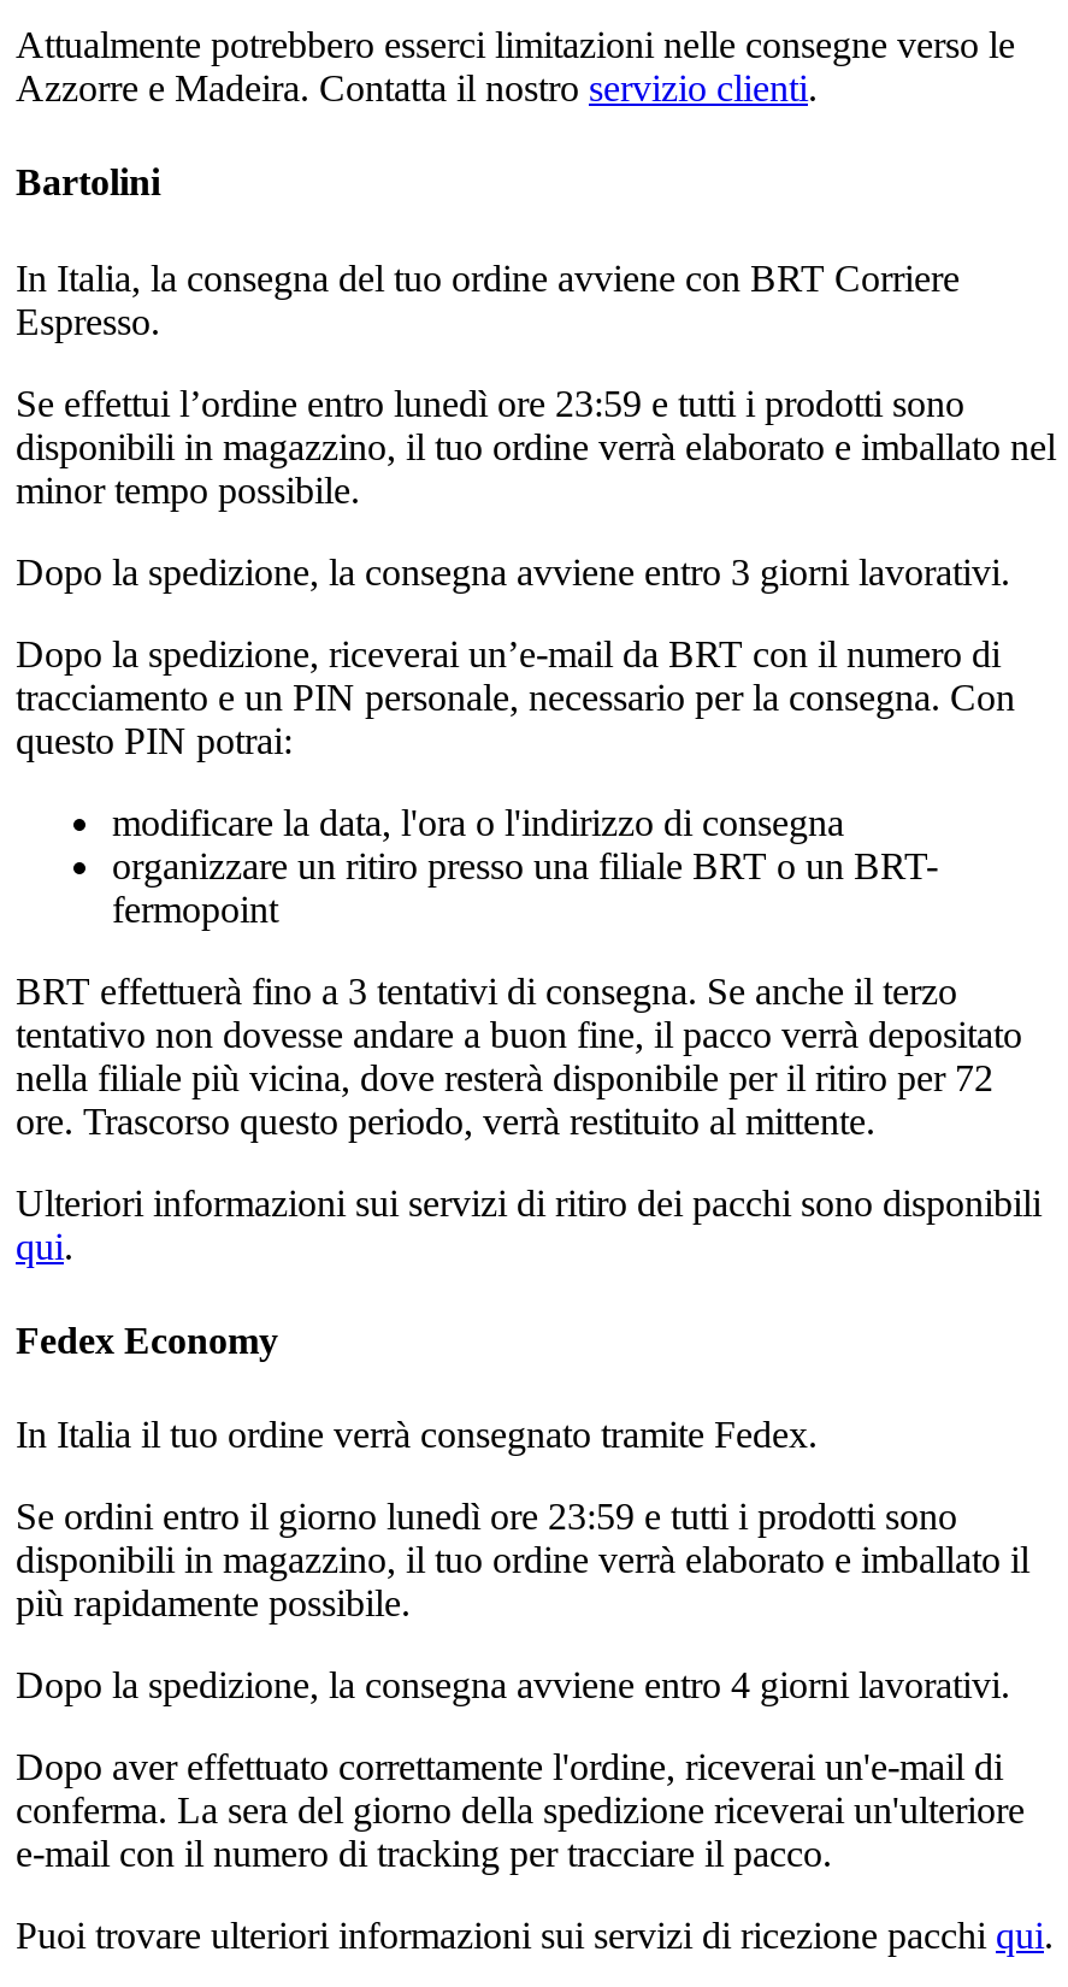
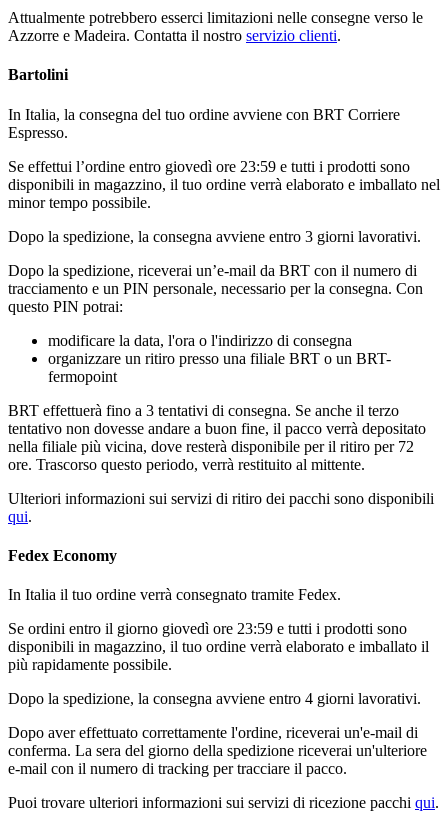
[16,382,964,423] Se effettui l’ordine entro lunedì ore 23:59 e tutti i prodotti sono -> [8,158,410,175] Se effettui l’ordine entro giovedì ore 23:59 e tutti i prodotti sono
[16,1496,957,1537] Se ordini entro il giorno lunedì ore 23:59 e tutti i prodotti sono -> [8,620,407,637] Se ordini entro il giorno giovedì ore 23:59 e tutti i prodotti sono

